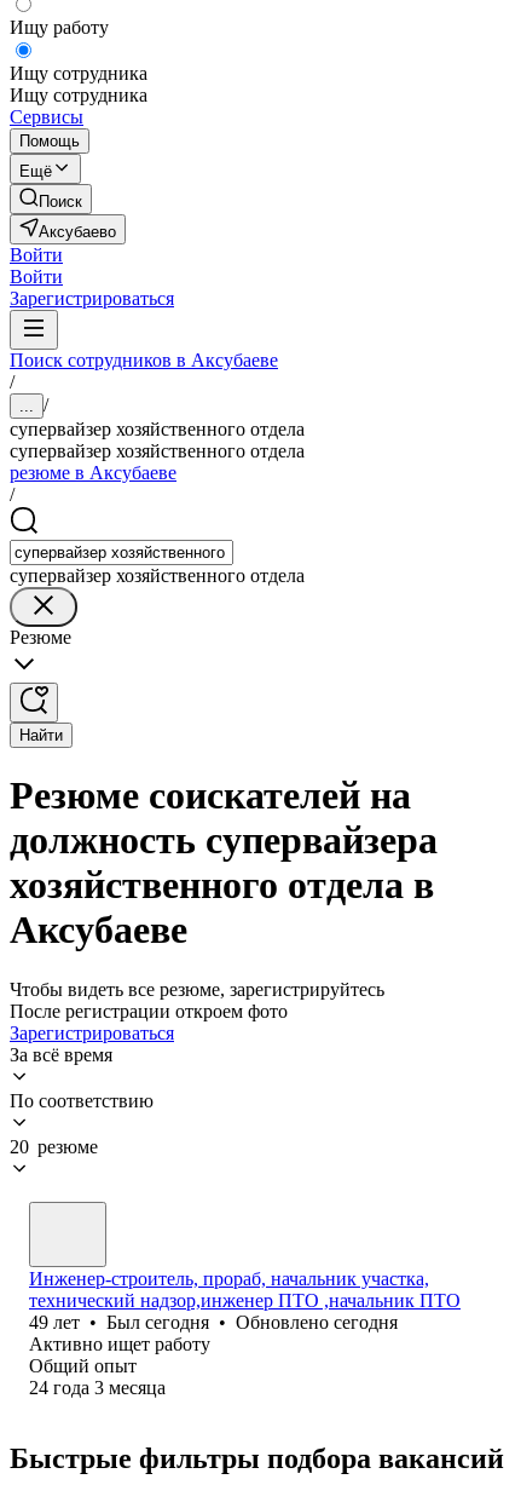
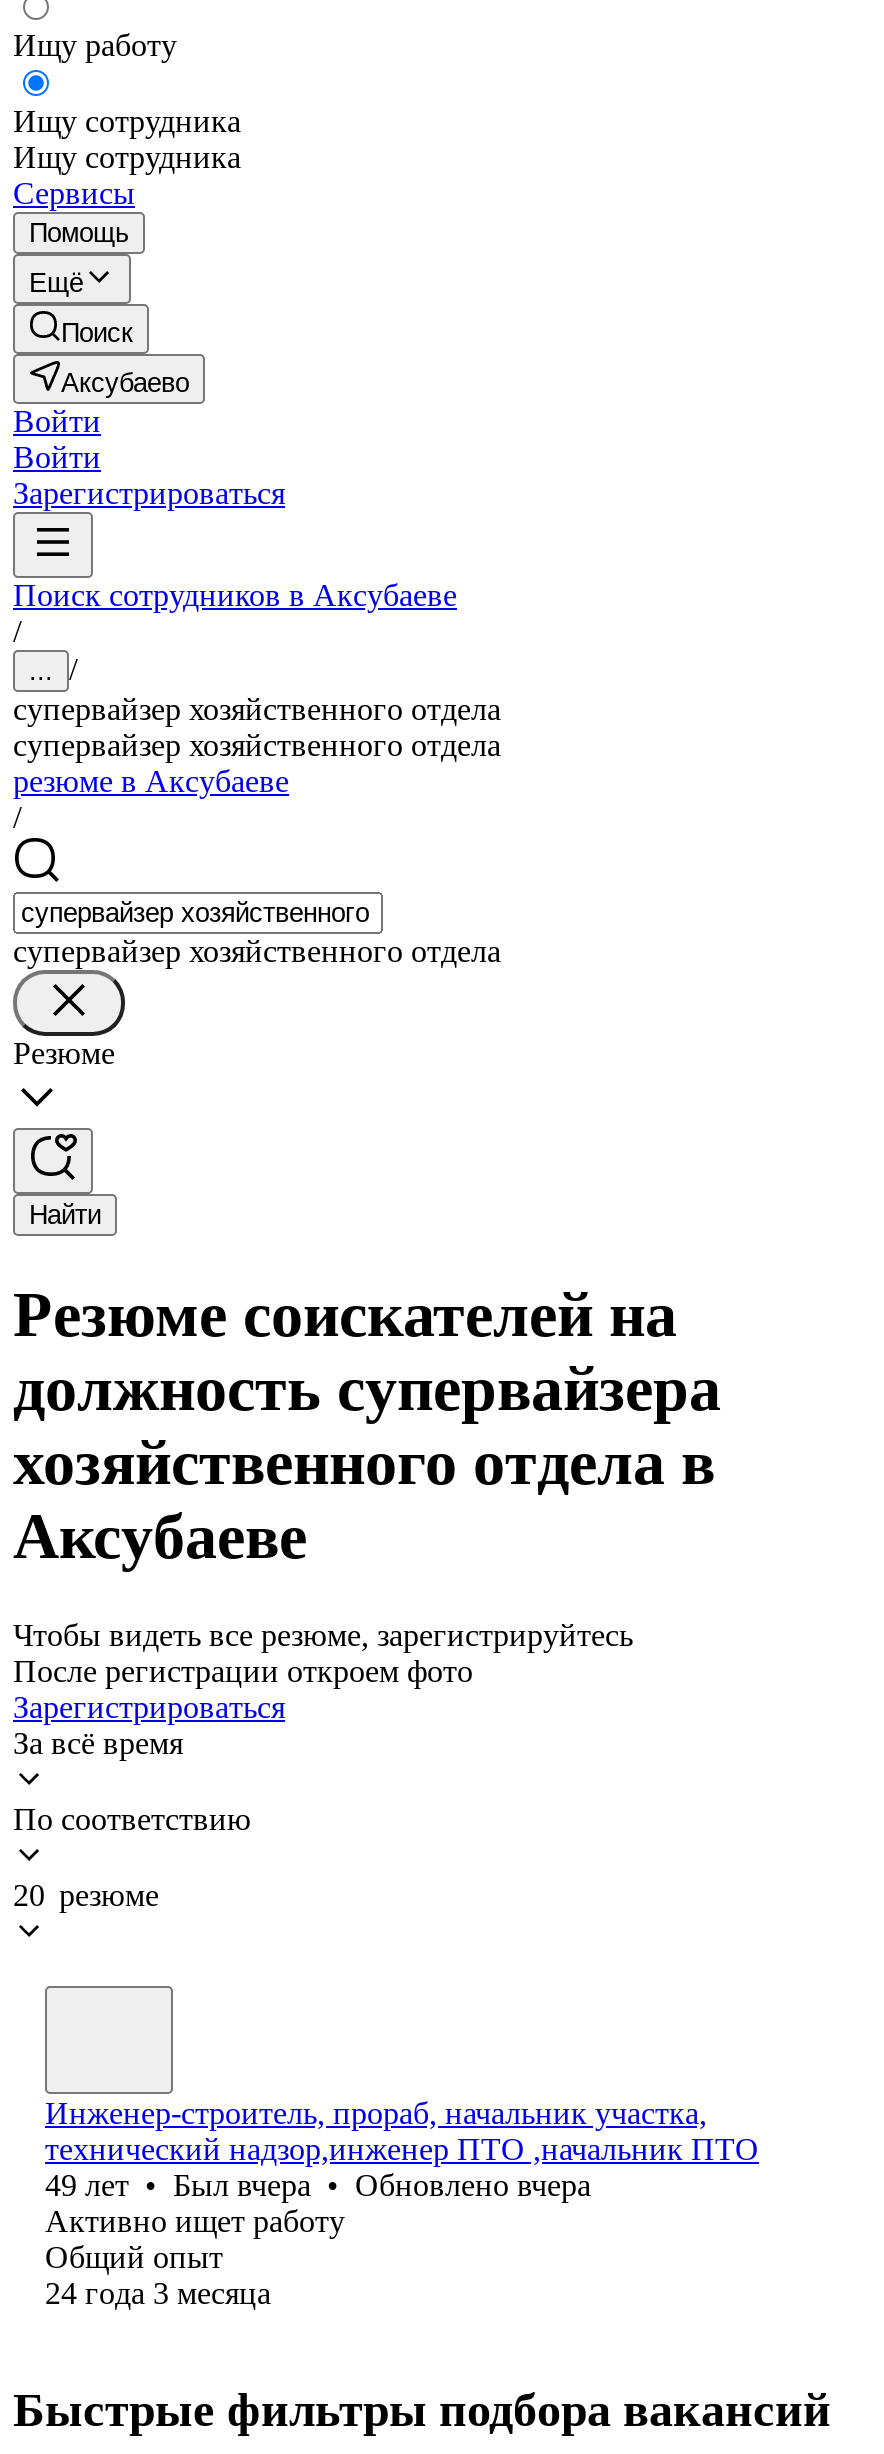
[29,1312,398,1332] 49 лет • Был сегодня • Обновлено сегодня -> [45,2168,591,2202] 49 лет • Был вчера • Обновлено вчера

